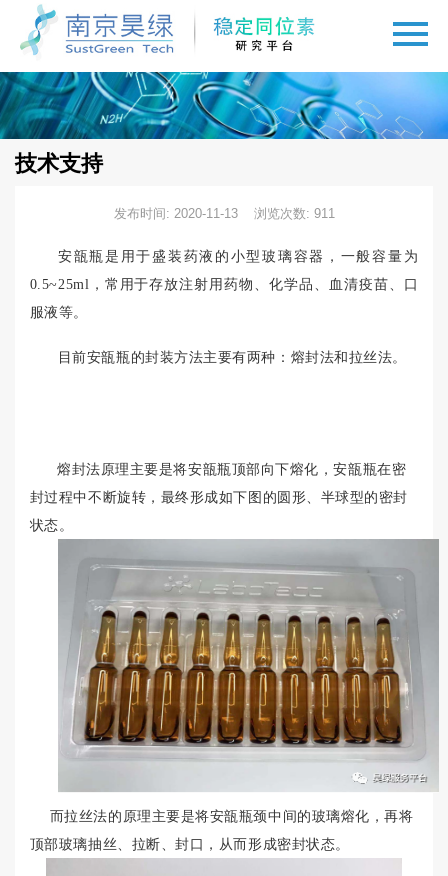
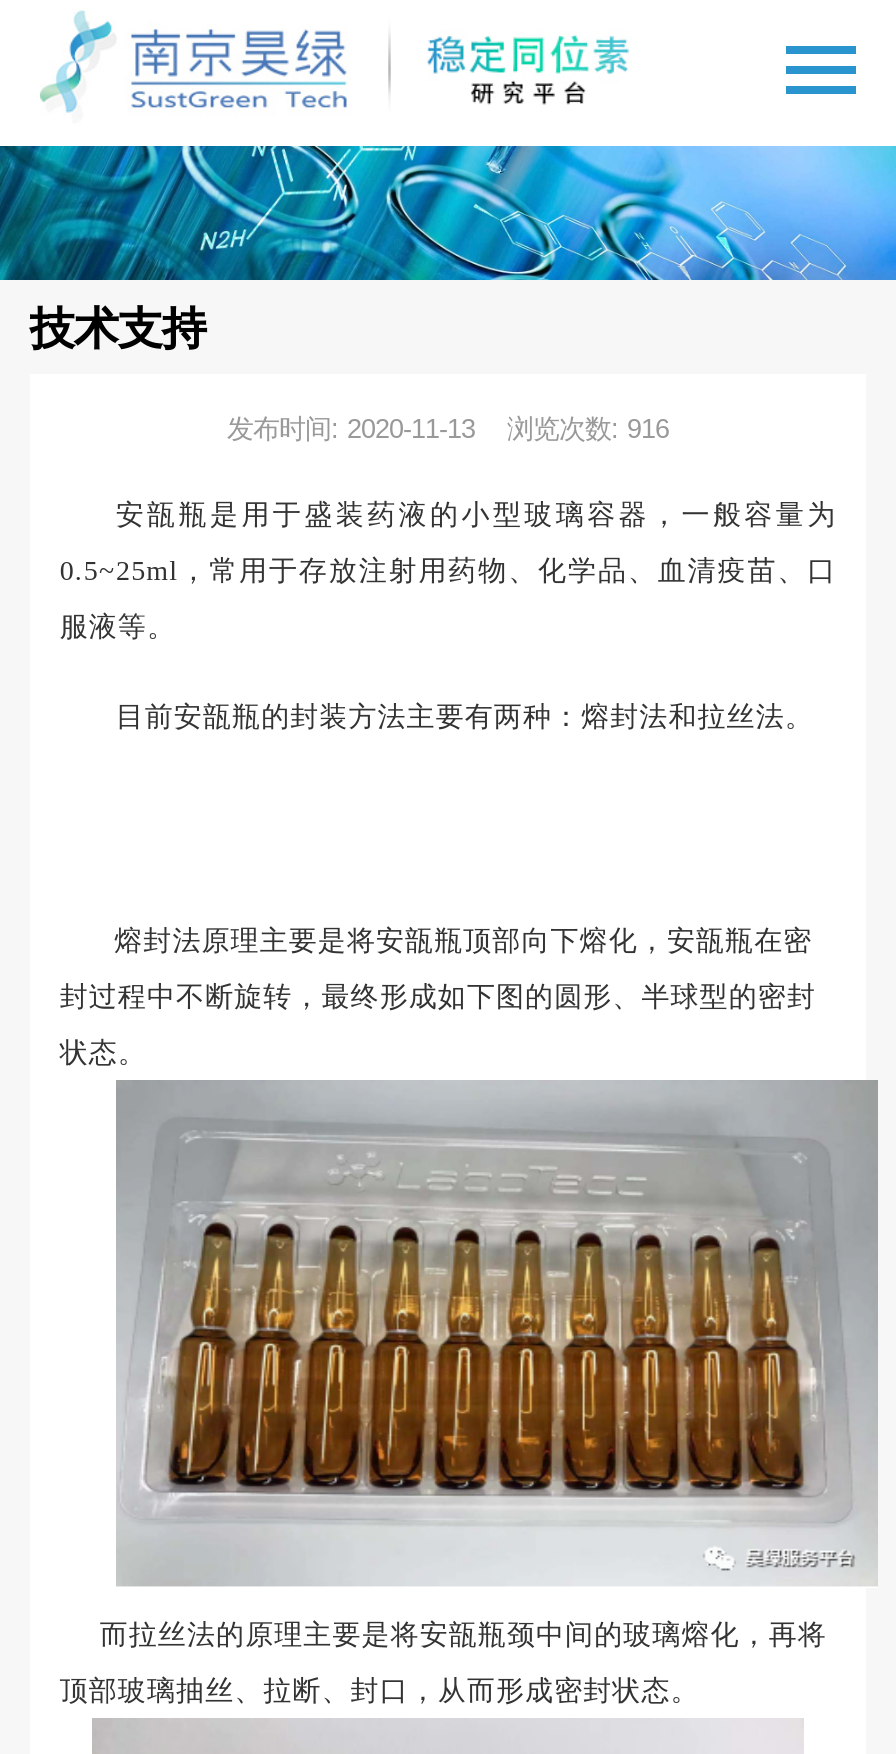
[113,206,334,221] 发布时间: 2020-11-13 浏览次数: 911 -> [227,414,669,444] 发布时间: 2020-11-13 浏览次数: 916

